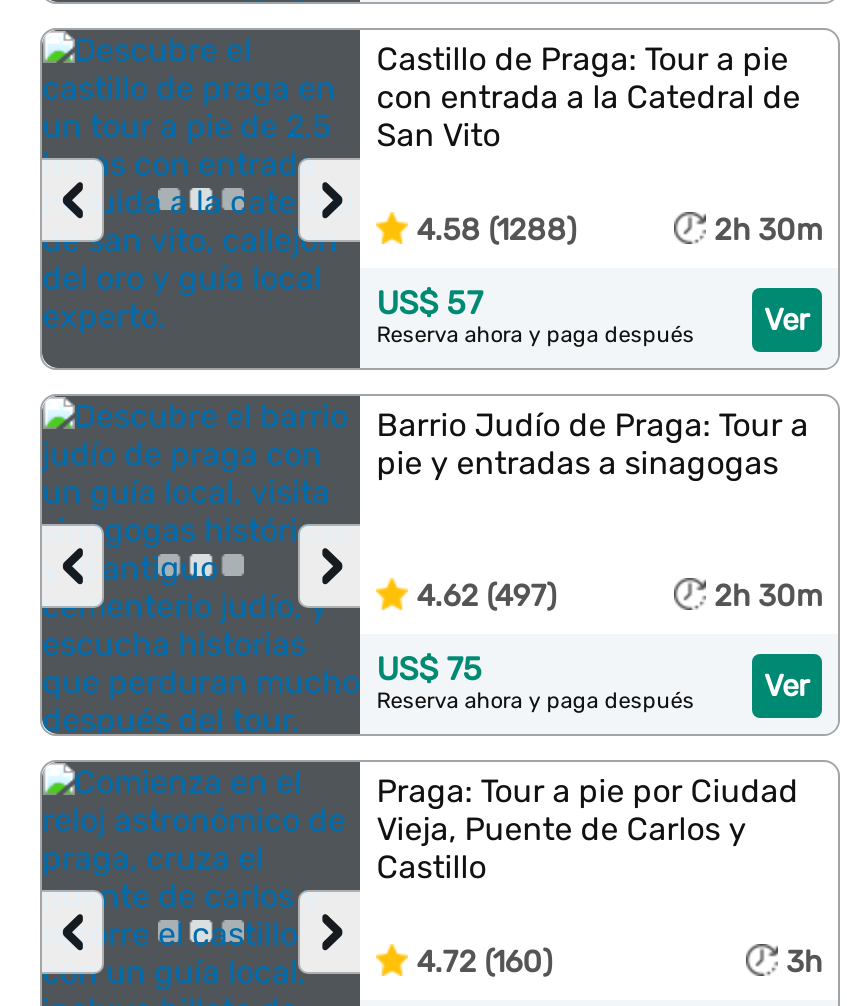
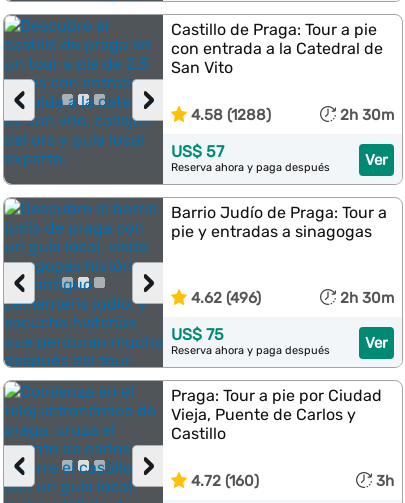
[416,578,556,614] 4.62 (497) -> [191,289,261,307] 4.62 (496)

